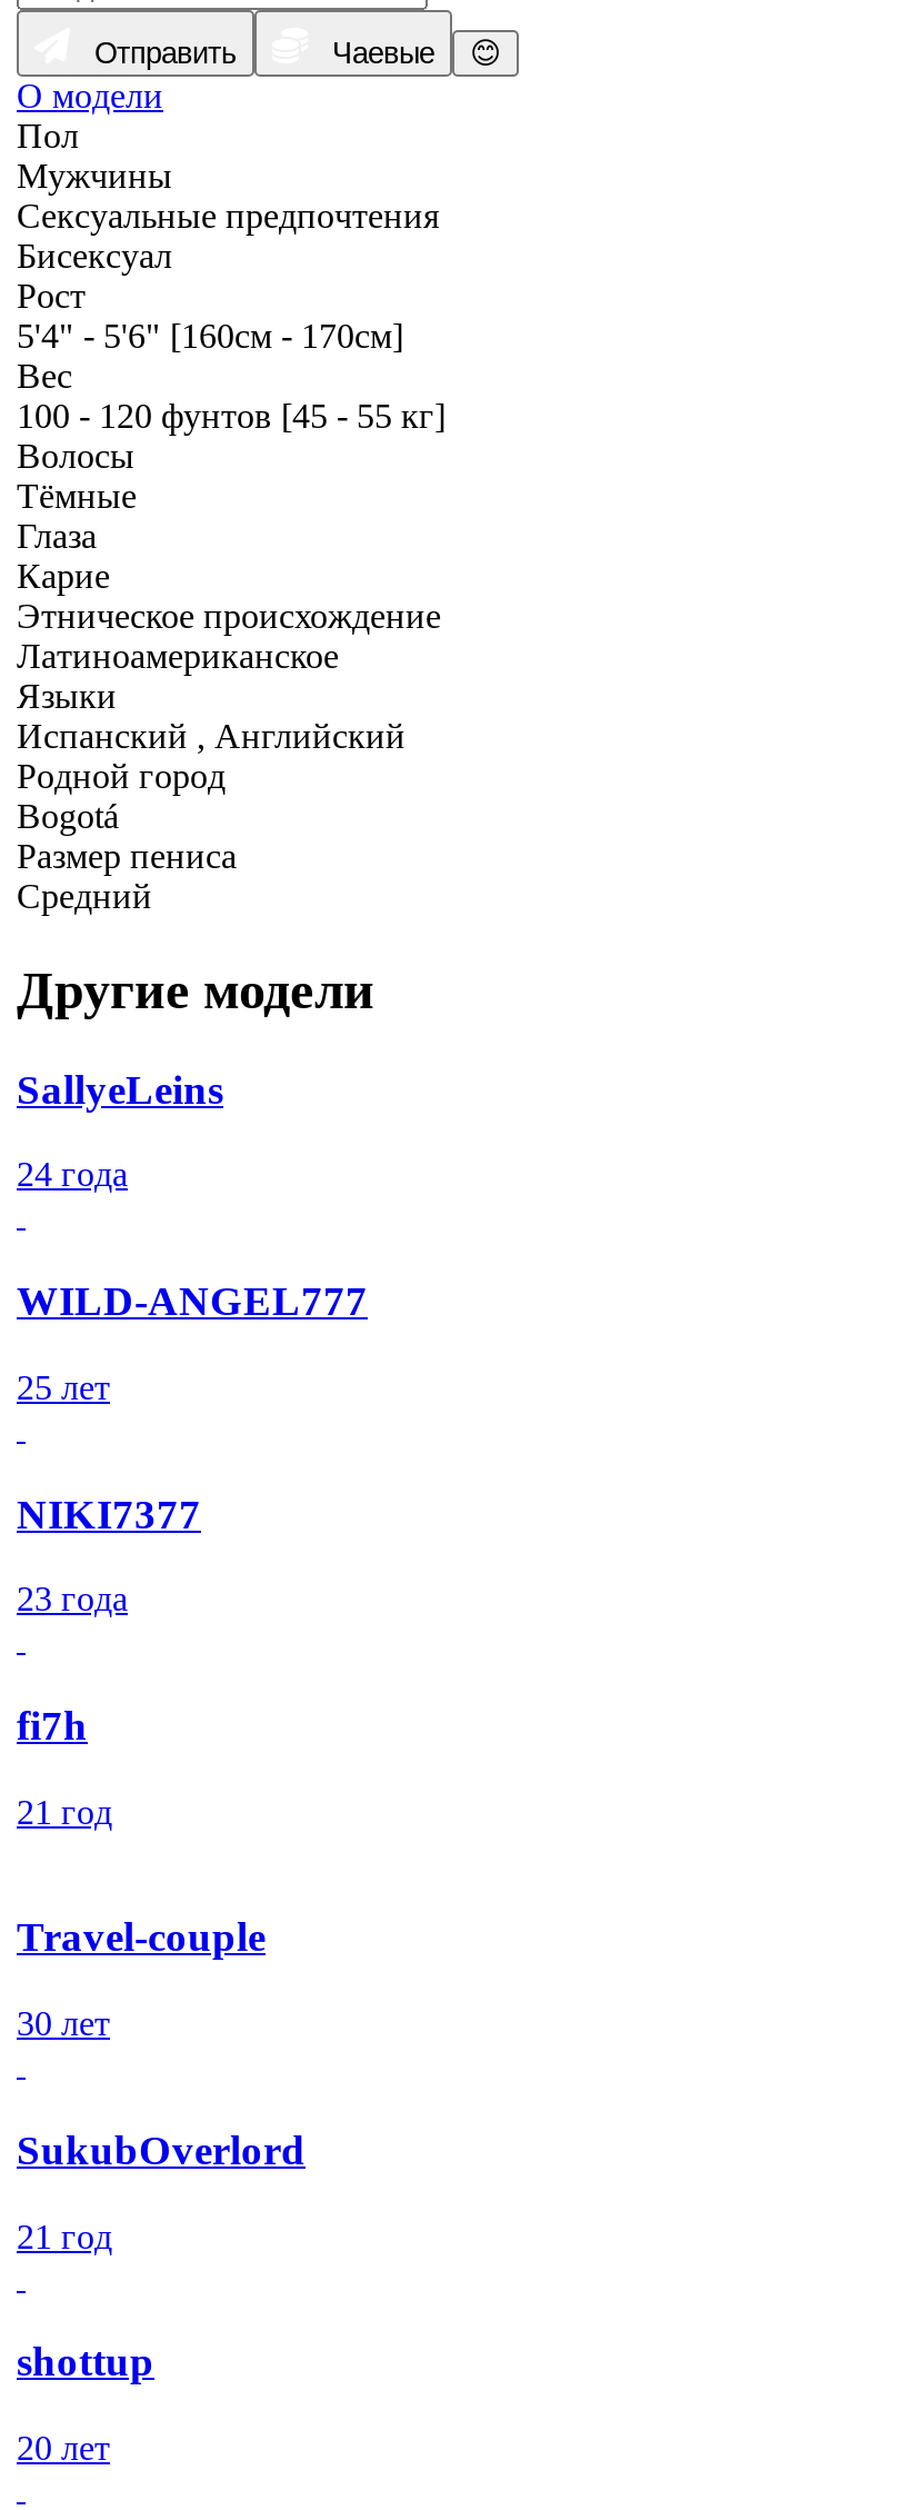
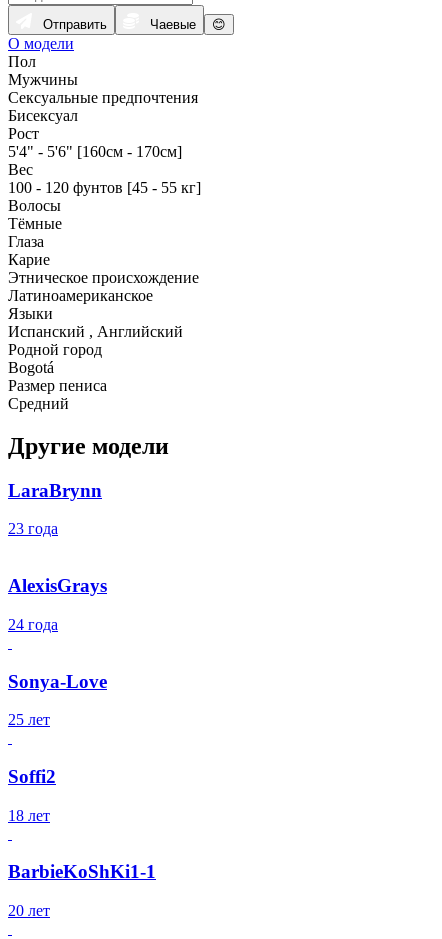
[17,1065,368,1536] SallyeLeins | 24 года | WILD-ANGEL777 | 25 лет | NIKI7377 -> [8,480,102,501] LaraBrynn
[17,1702,88,1749] fi7h -> [8,575,107,596] AlexisGrays
[17,1792,112,1830] 21 год -> [8,616,58,633] 24 года
[17,1914,266,1961] Travel-couple -> [8,671,107,692] Sonya-Love
[17,2005,110,2042] 30 лет -> [8,711,50,728] 25 лет
[17,2126,306,2173] SukubOverlord -> [8,766,56,787] Soffi2
[17,2217,112,2255] 21 год -> [8,807,50,824] 18 лет
[17,2338,154,2385] shottup -> [8,861,156,882] BarbieKoShKi1-1

